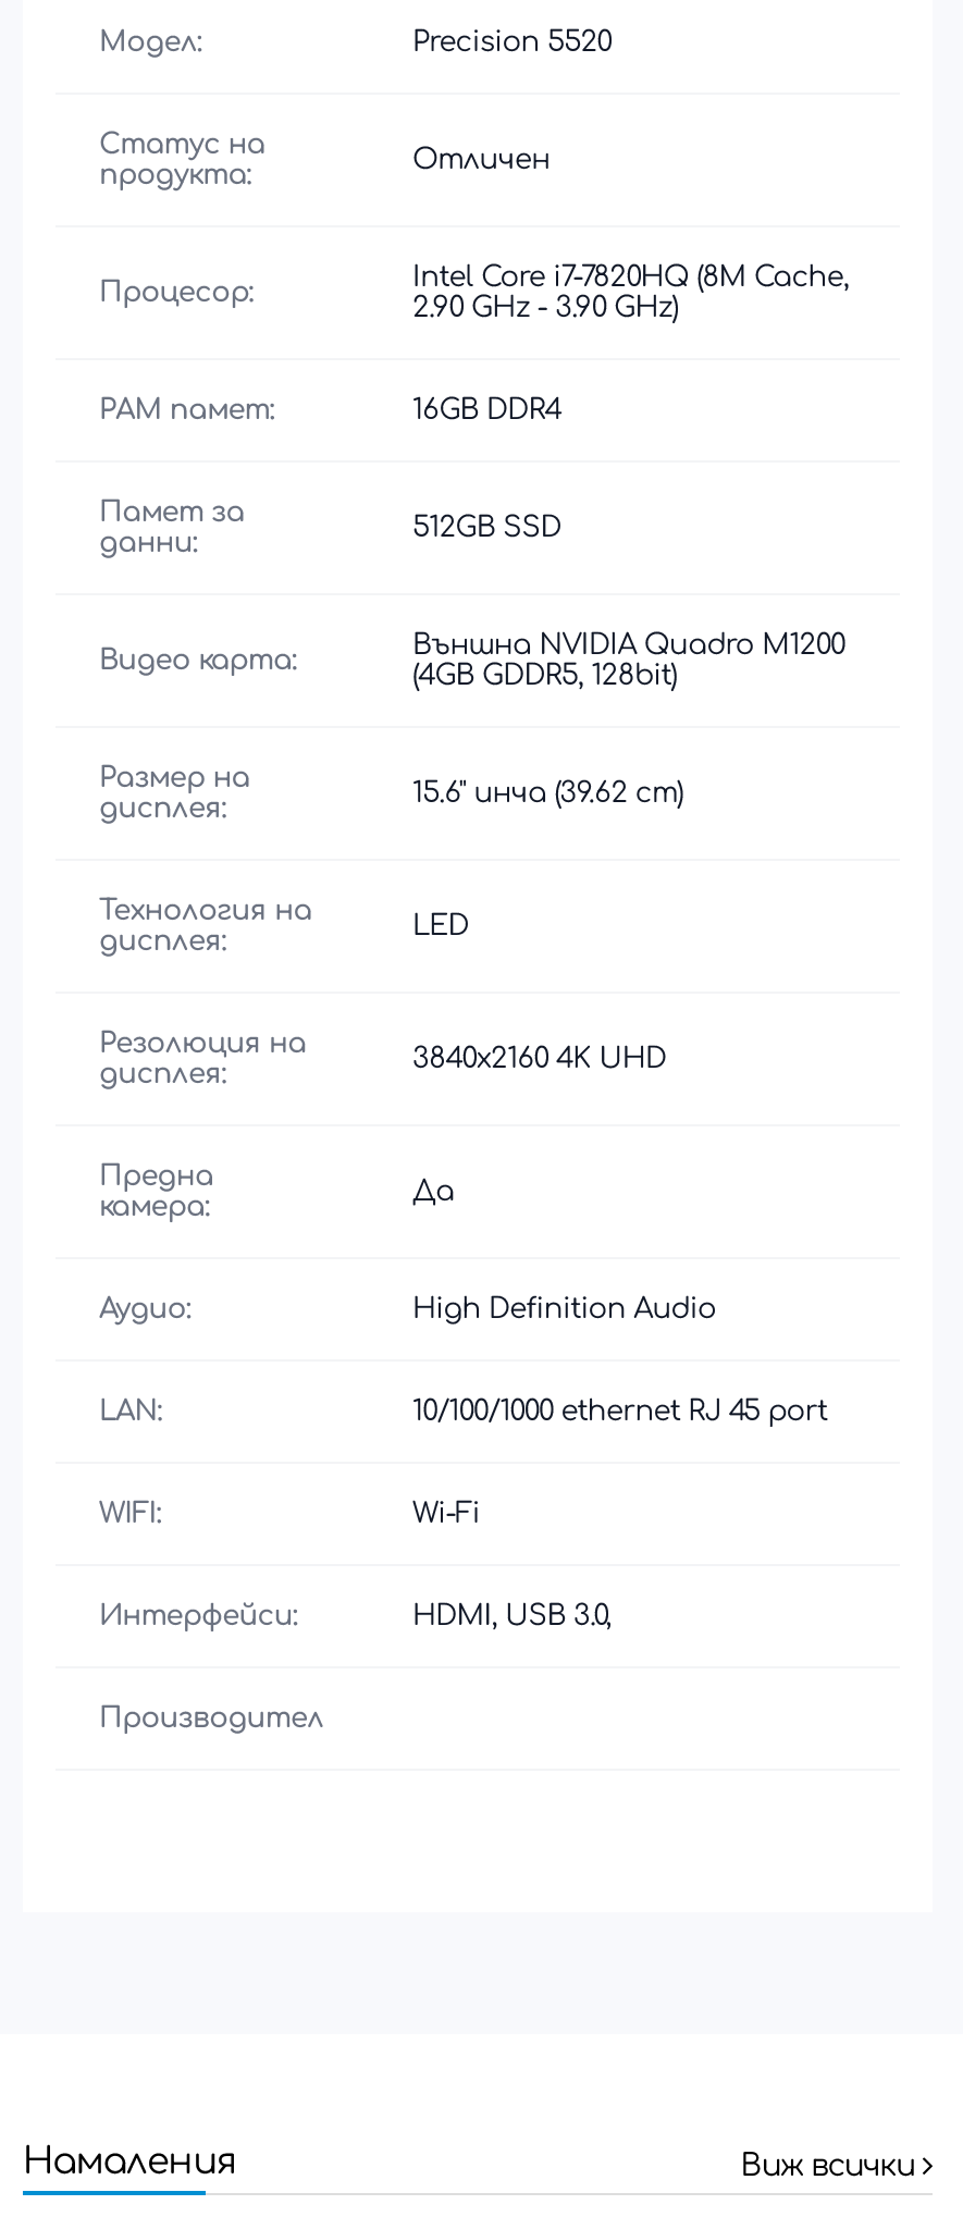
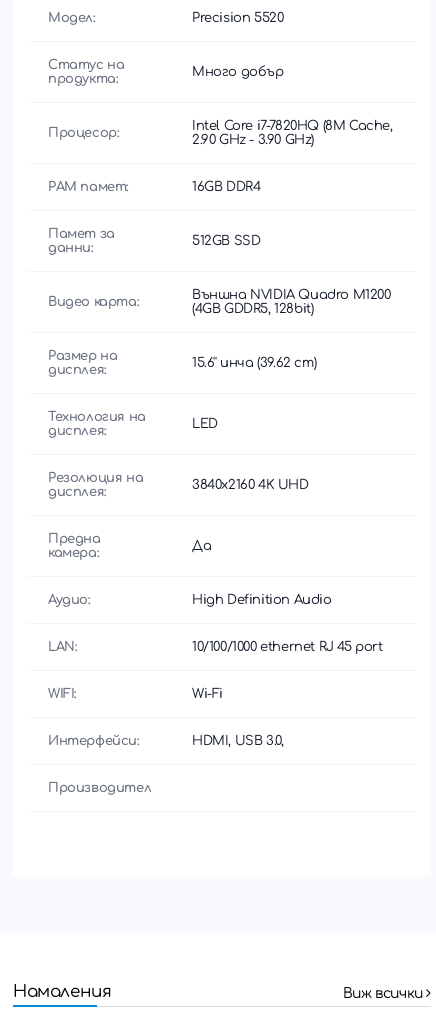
[412,144,550,175] Отличен -> [192,65,284,79] Много добър

